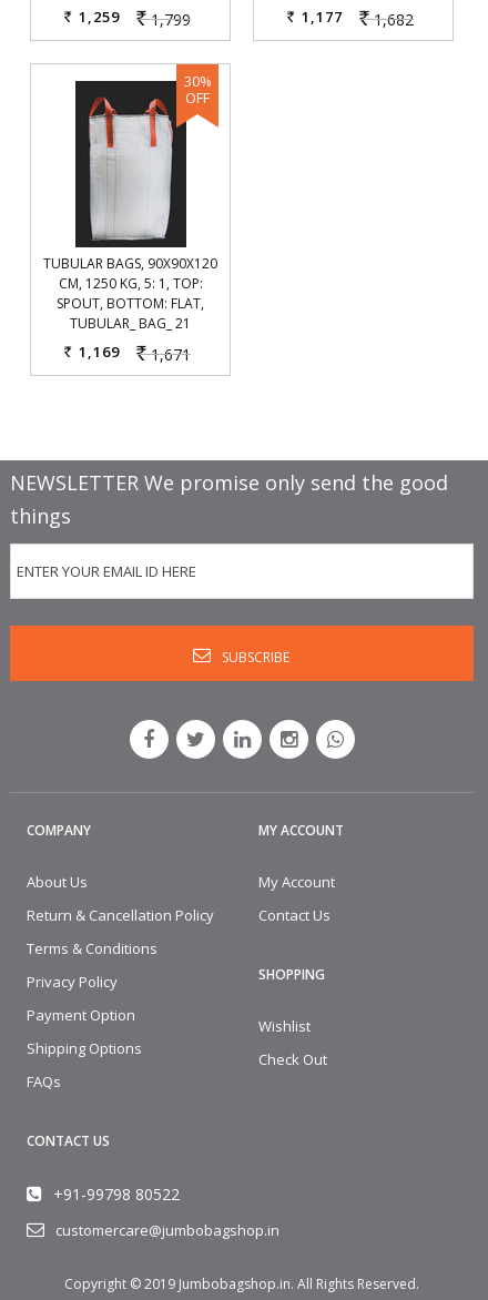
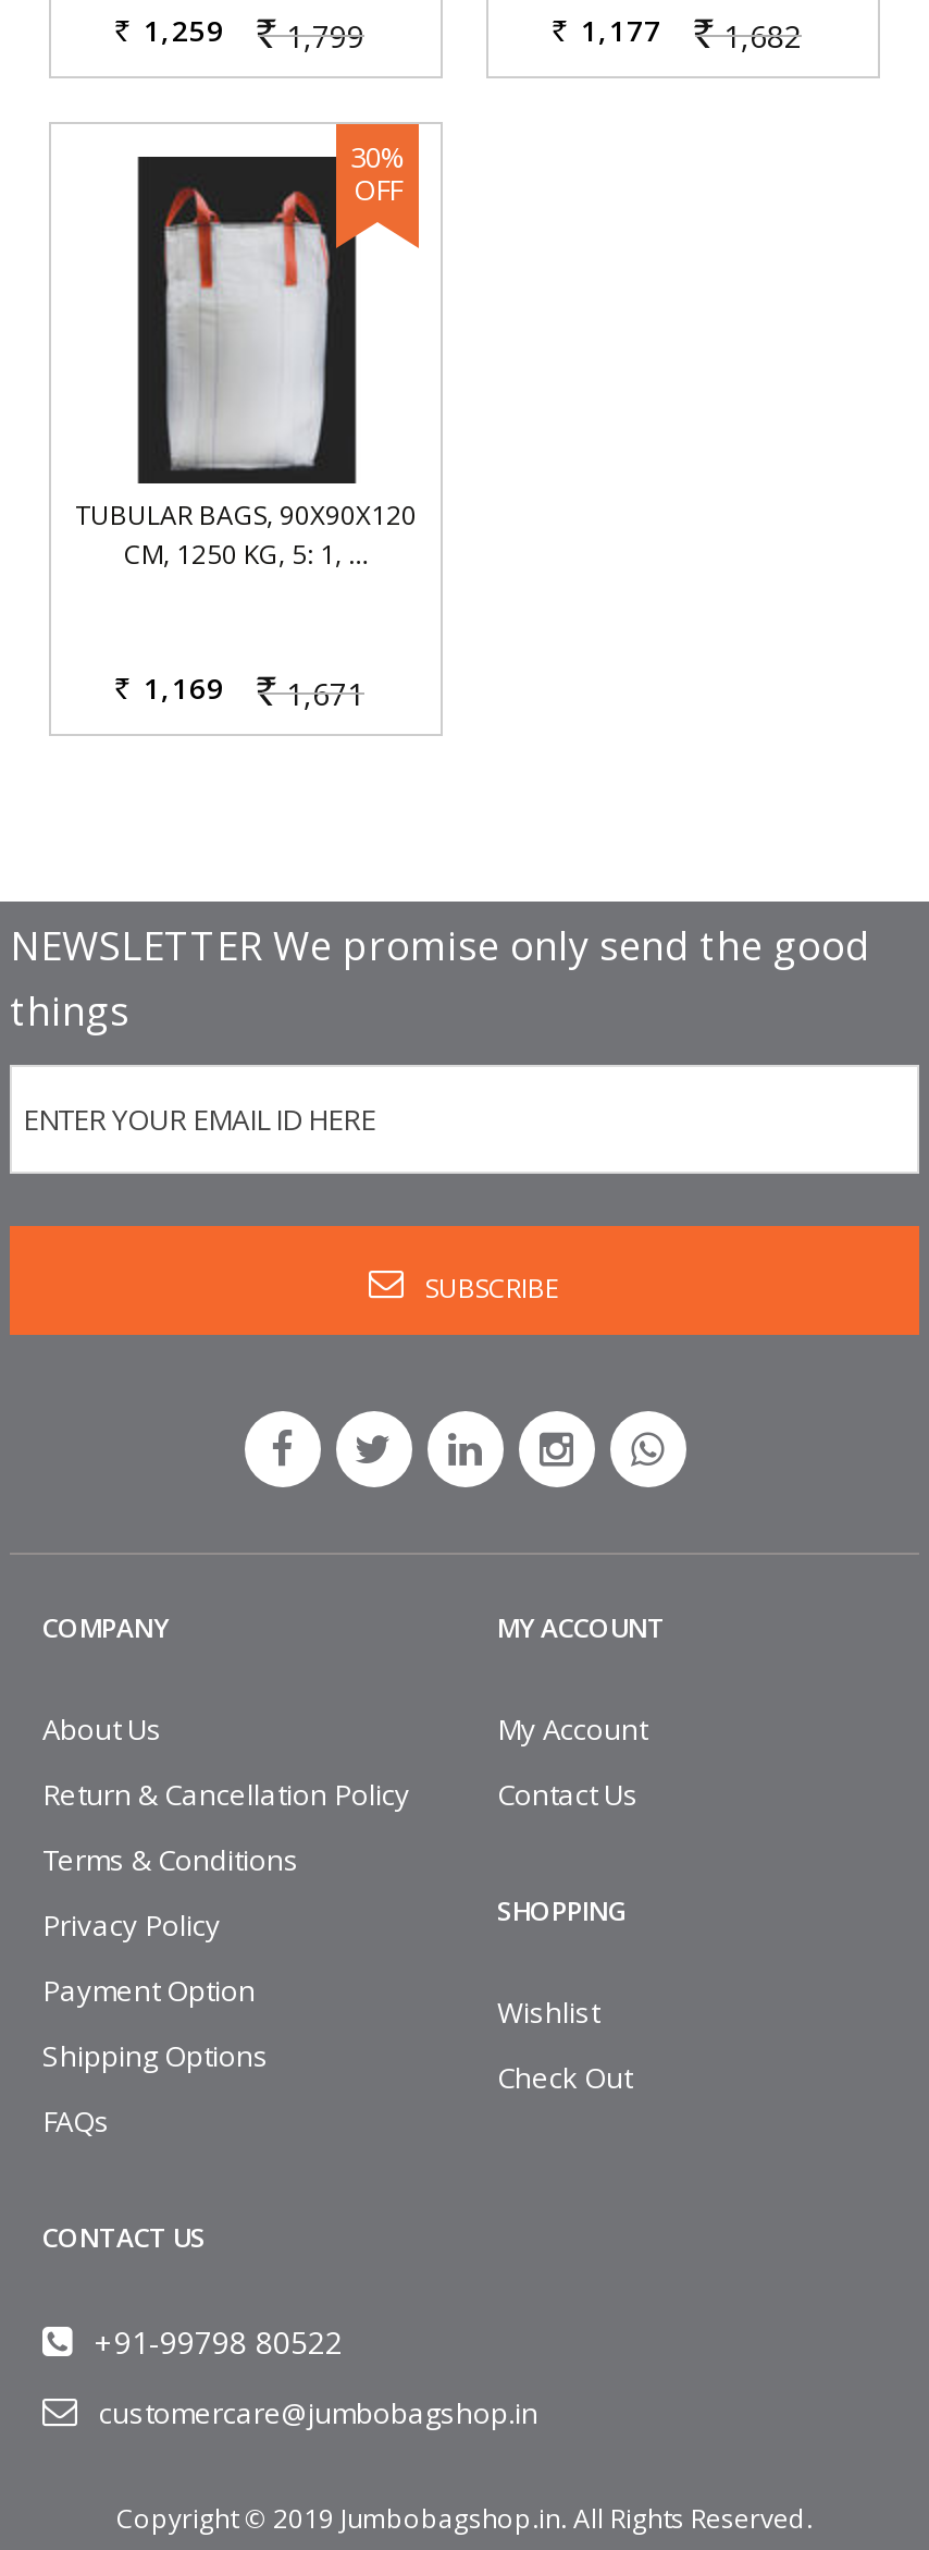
[57,274,204,333] CM, 1250 KG, 5: 1, TOP: | SPOUT, BOTTOM: FLAT, | TUBULAR_ BAG_ 21 -> [124,536,368,573] CM, 1250 KG, 5: 1, …

